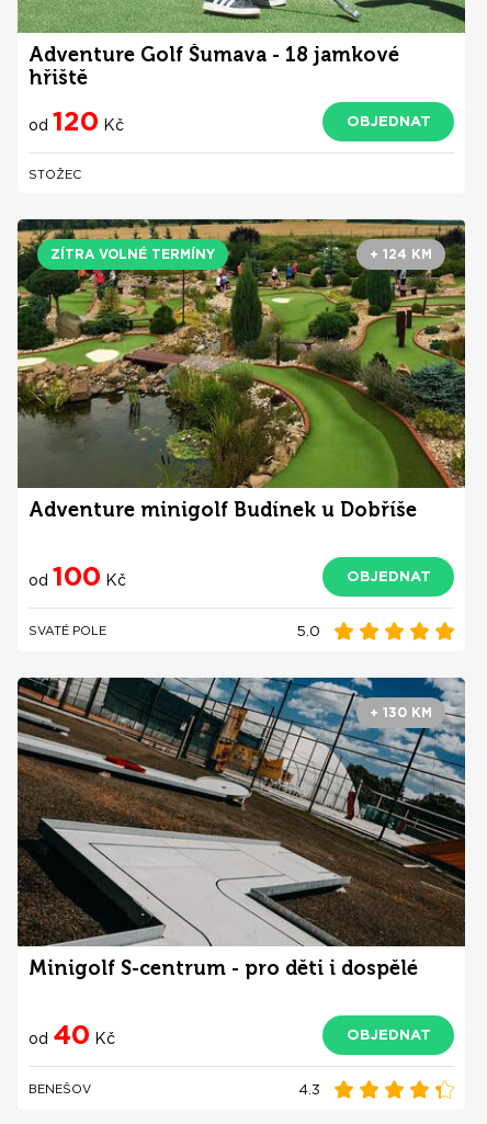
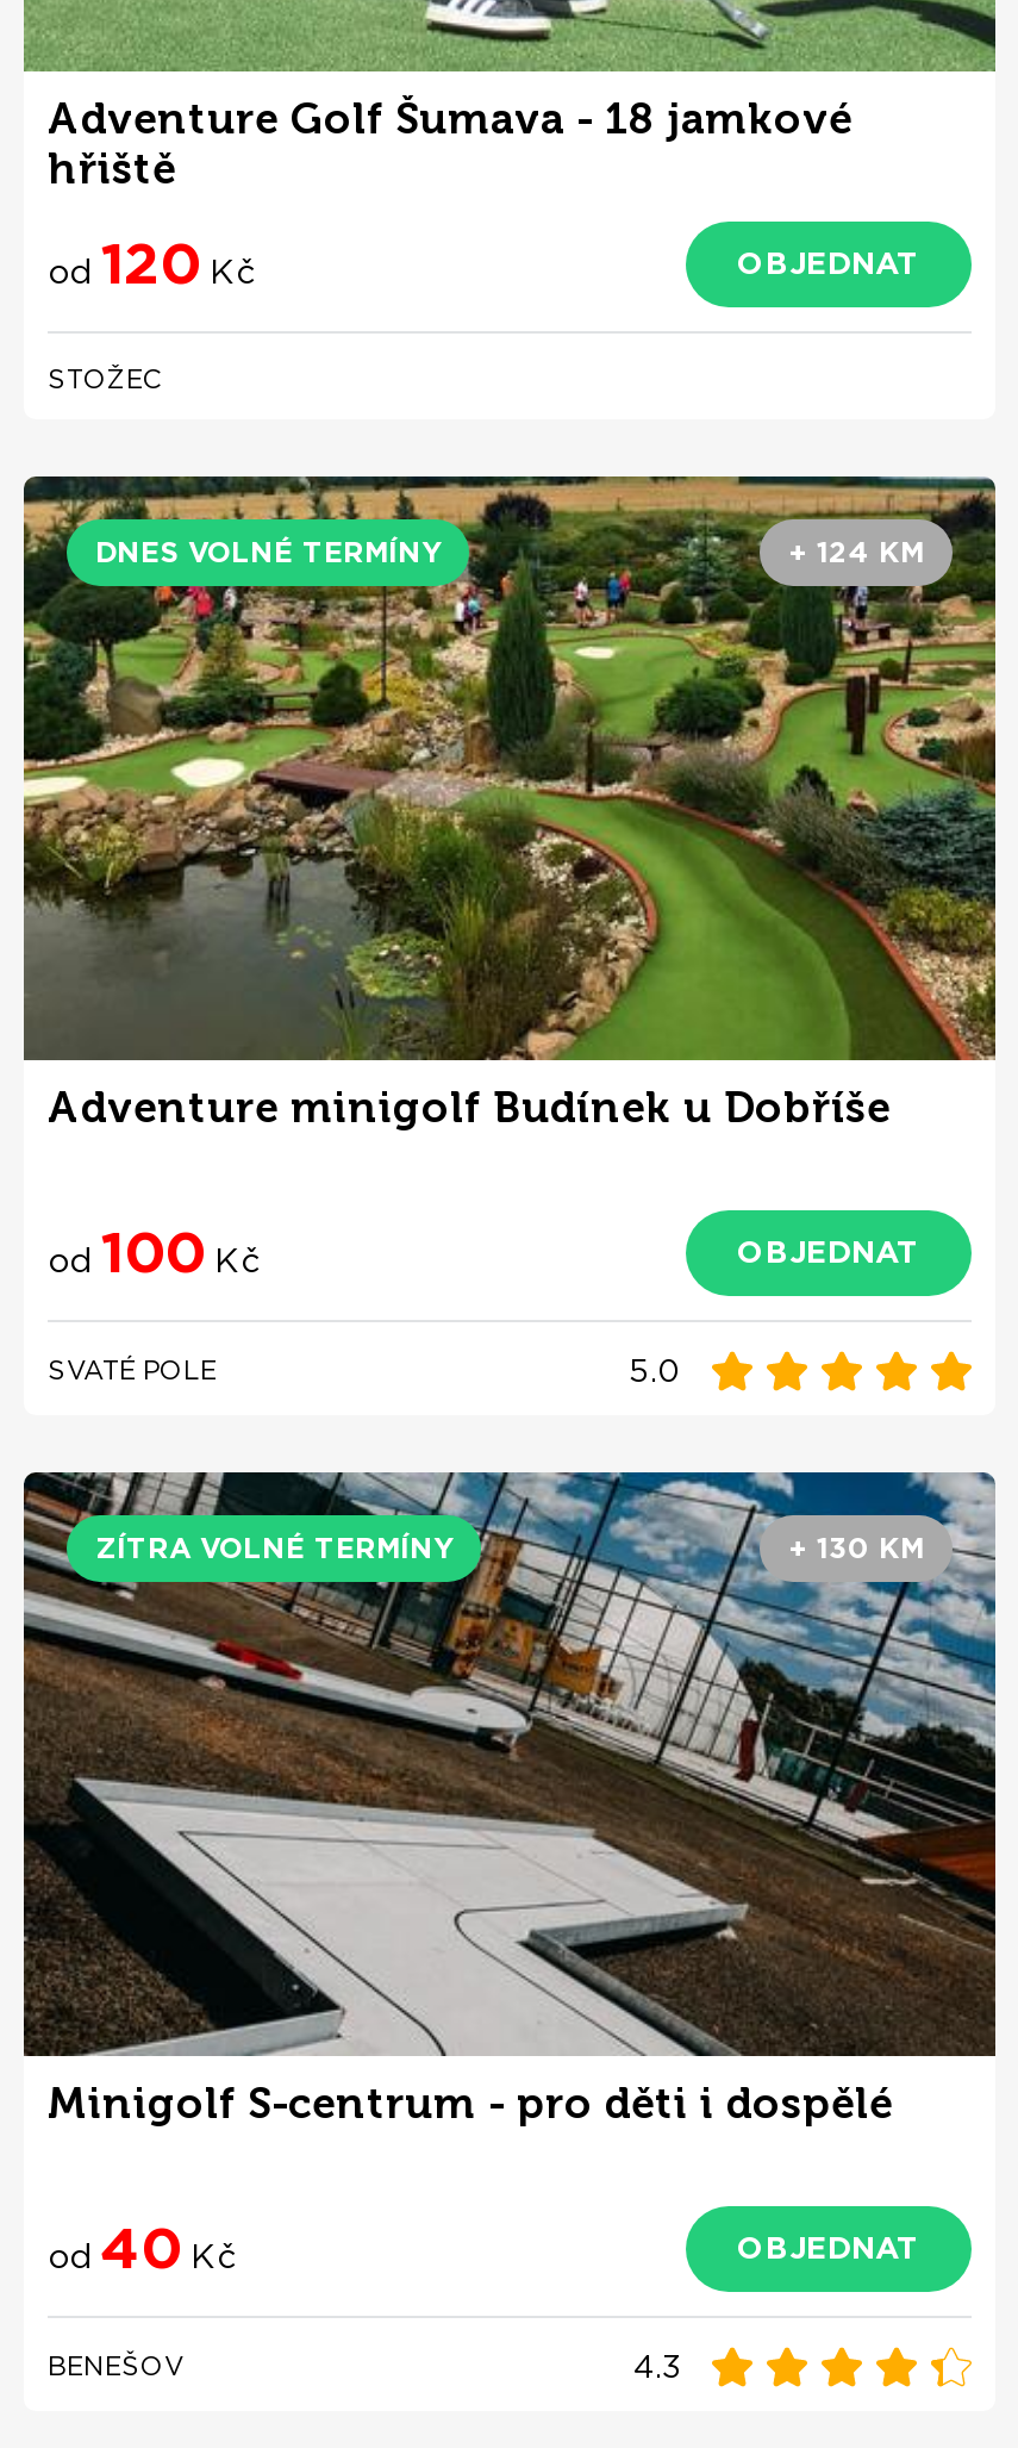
moved [50,246,215,262] -> [95,1530,452,1565]: ZÍTRA VOLNÉ TERMÍNY
none -> [95,534,441,569] DNES VOLNÉ TERMÍNY

